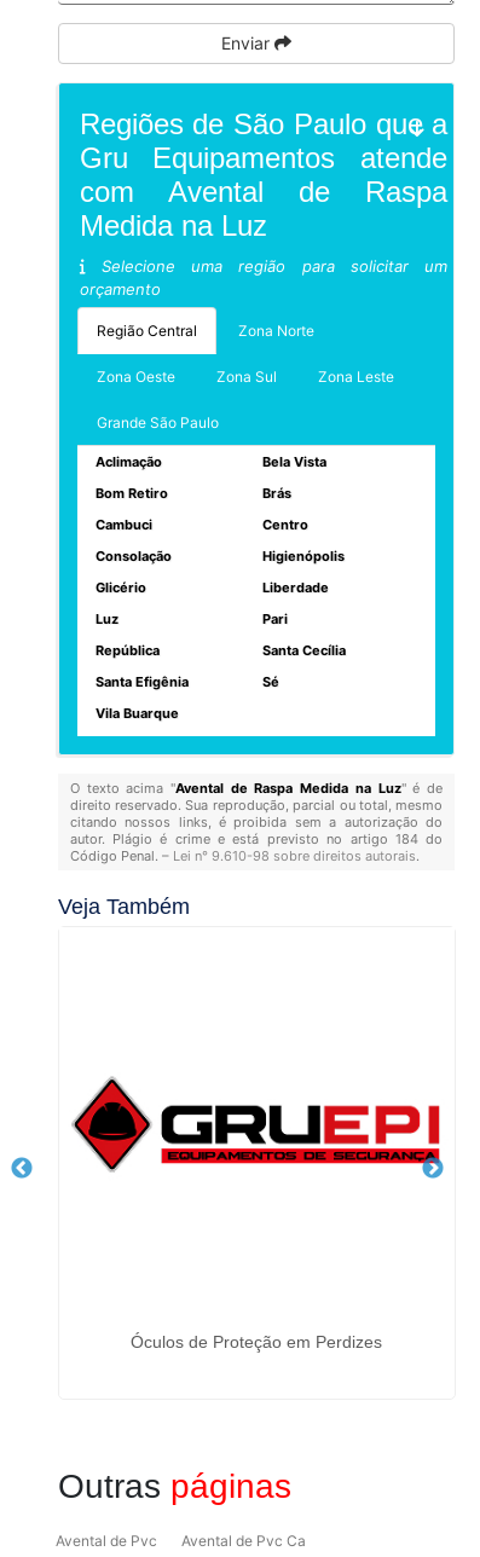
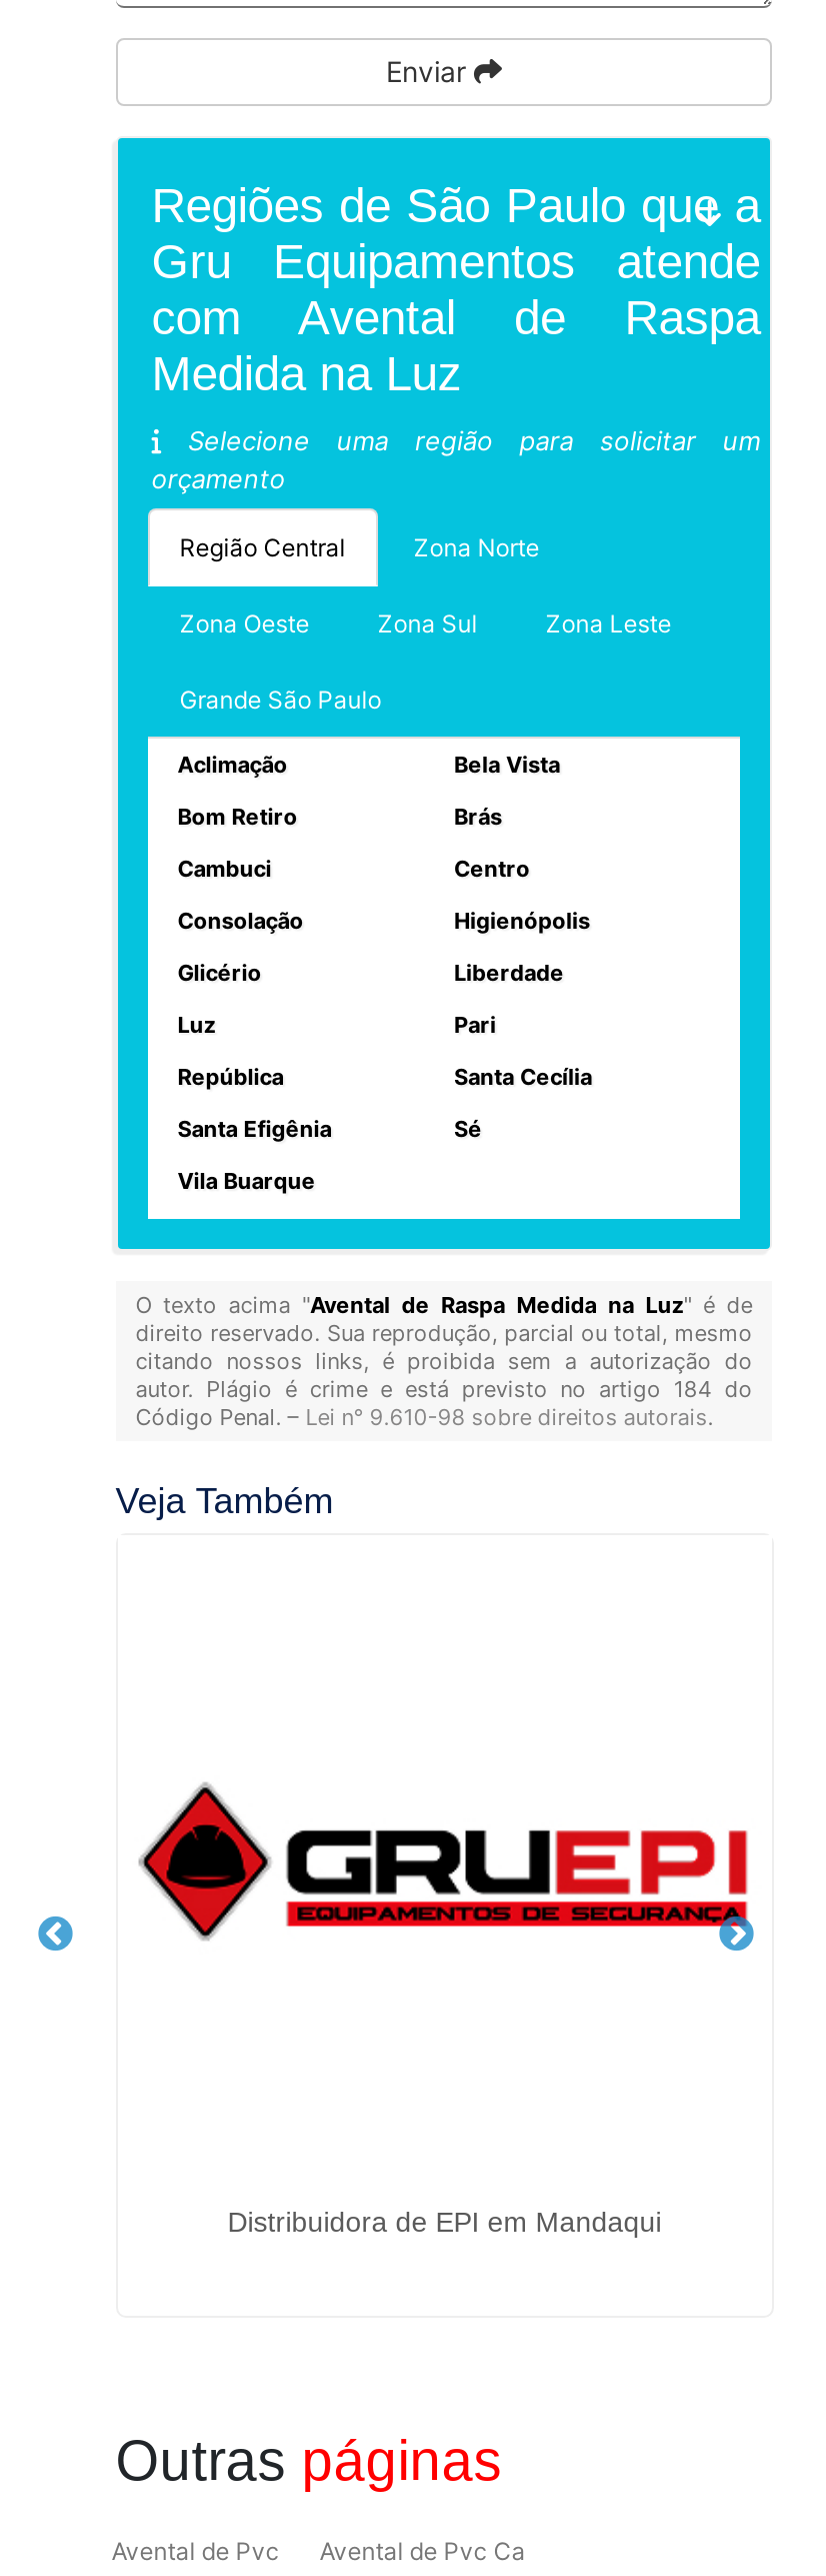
[131,1332,382,1351] Óculos de Proteção em Perdizes -> [228,2206,662,2238] Distribuidora de EPI em Mandaqui

